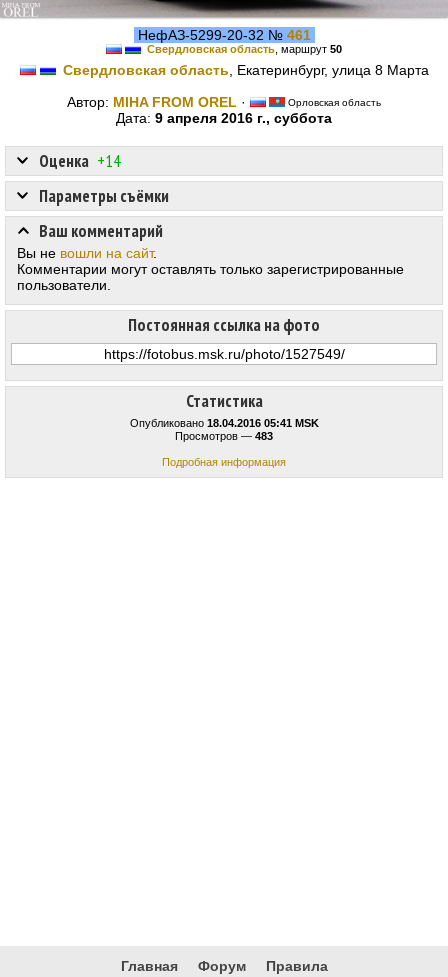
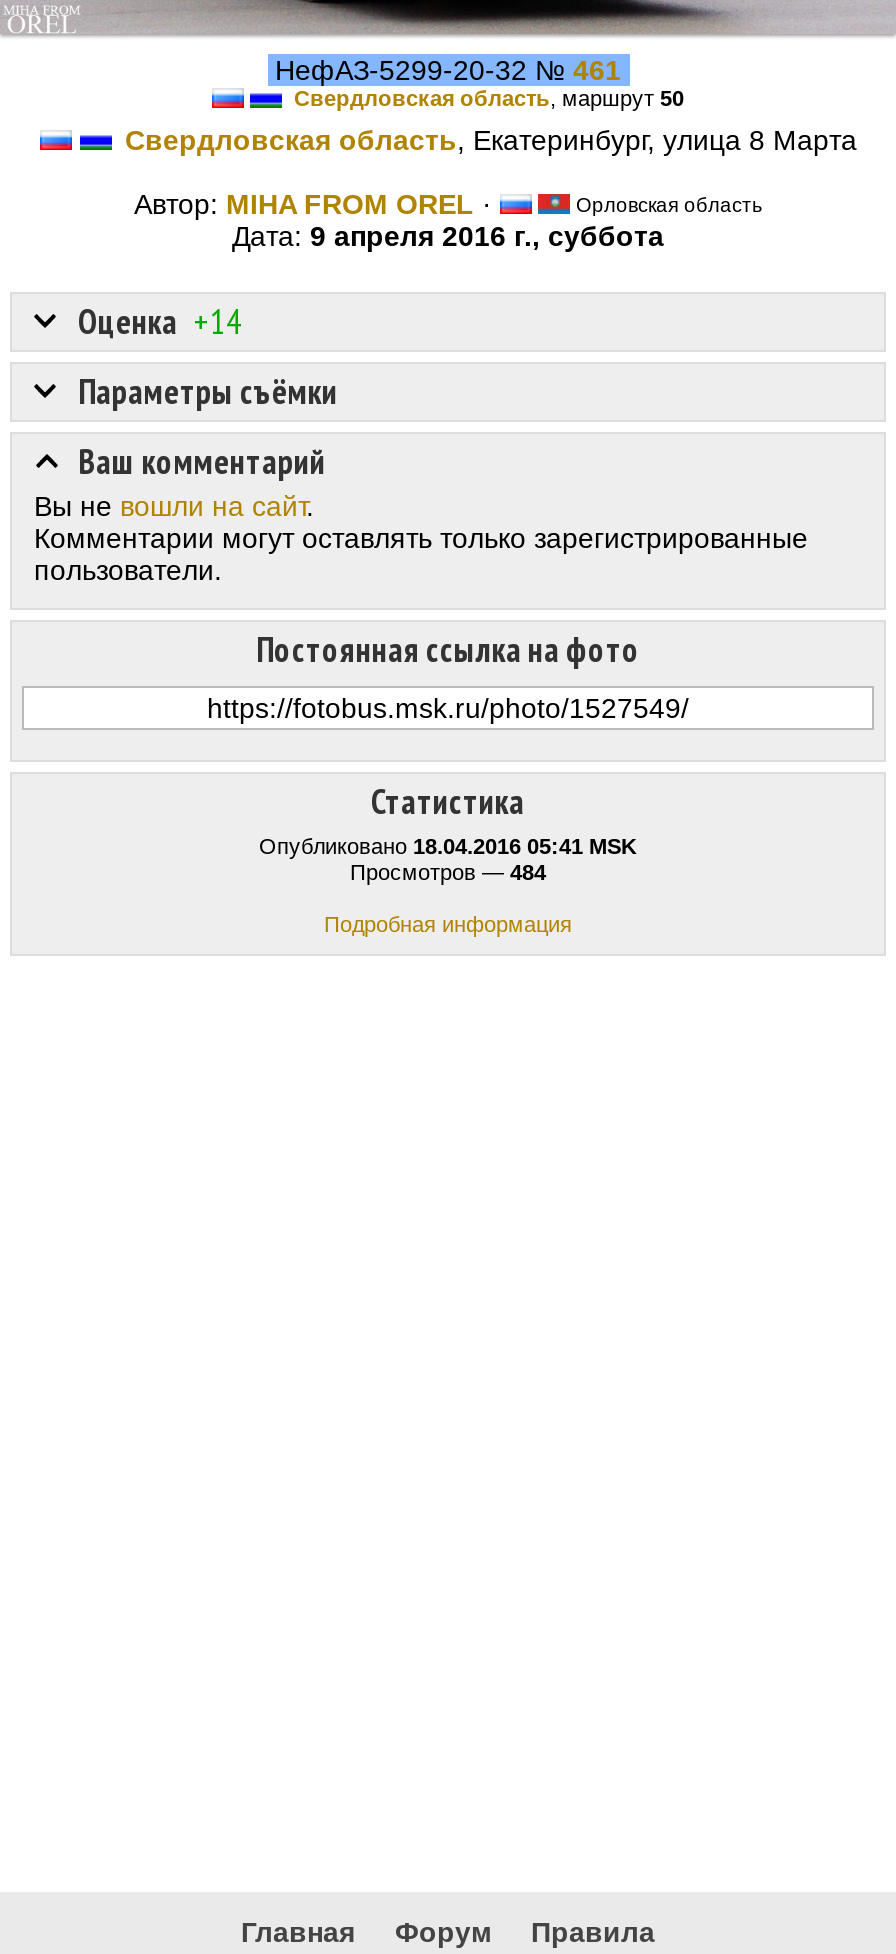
[175,430,273,442] Просмотров — 483 -> [350,860,546,884] Просмотров — 484

